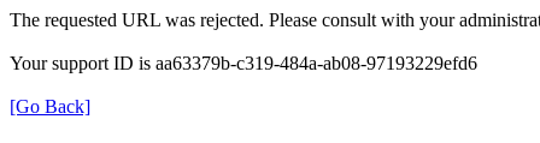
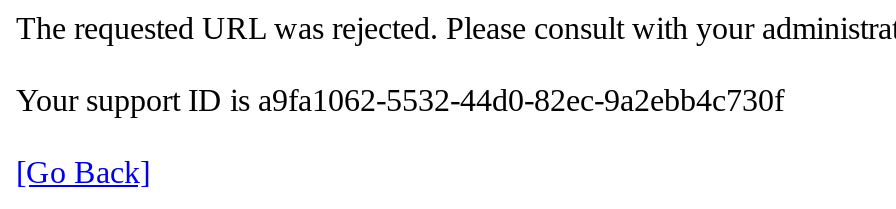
[10,53,477,73] Your support ID is aa63379b-c319-484a-ab08-97193229efd6 -> [16,83,784,117] Your support ID is a9fa1062-5532-44d0-82ec-9a2ebb4c730f

